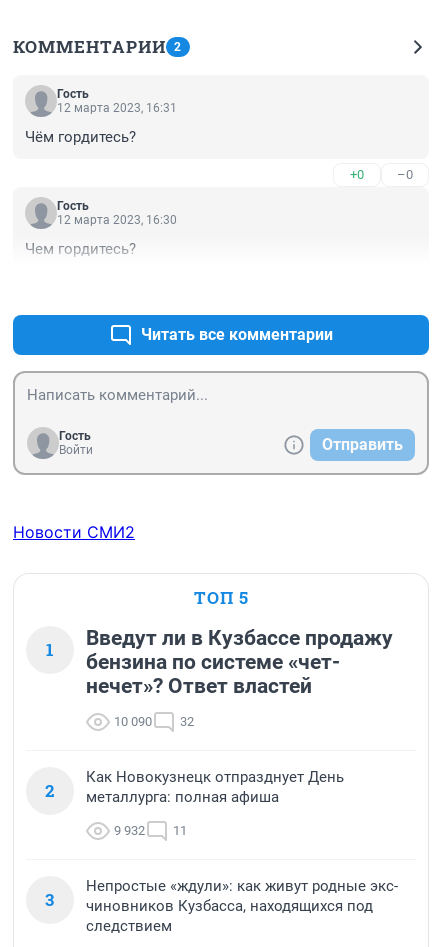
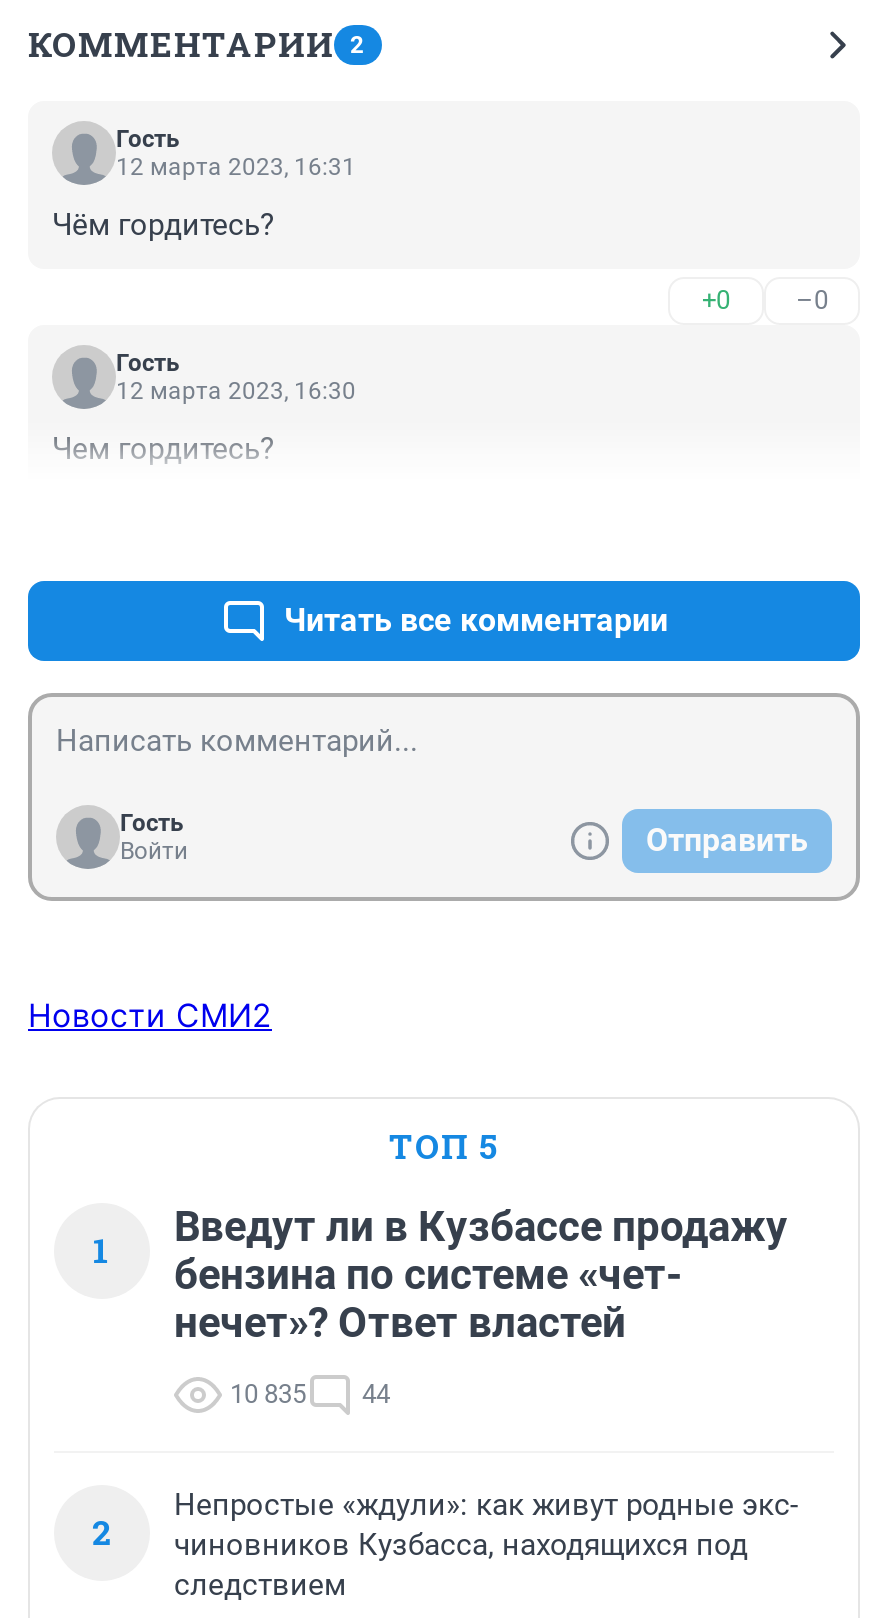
[114,714,152,729] 10 090 -> [230,1379,306,1409] 10 835
[180,714,194,729] 32 -> [362,1379,390,1409] 44
[45,768,344,911] Как Новокузнецк отпразднует День | металлурга: полная афиша | 9 932 | 11 | 3 -> none

